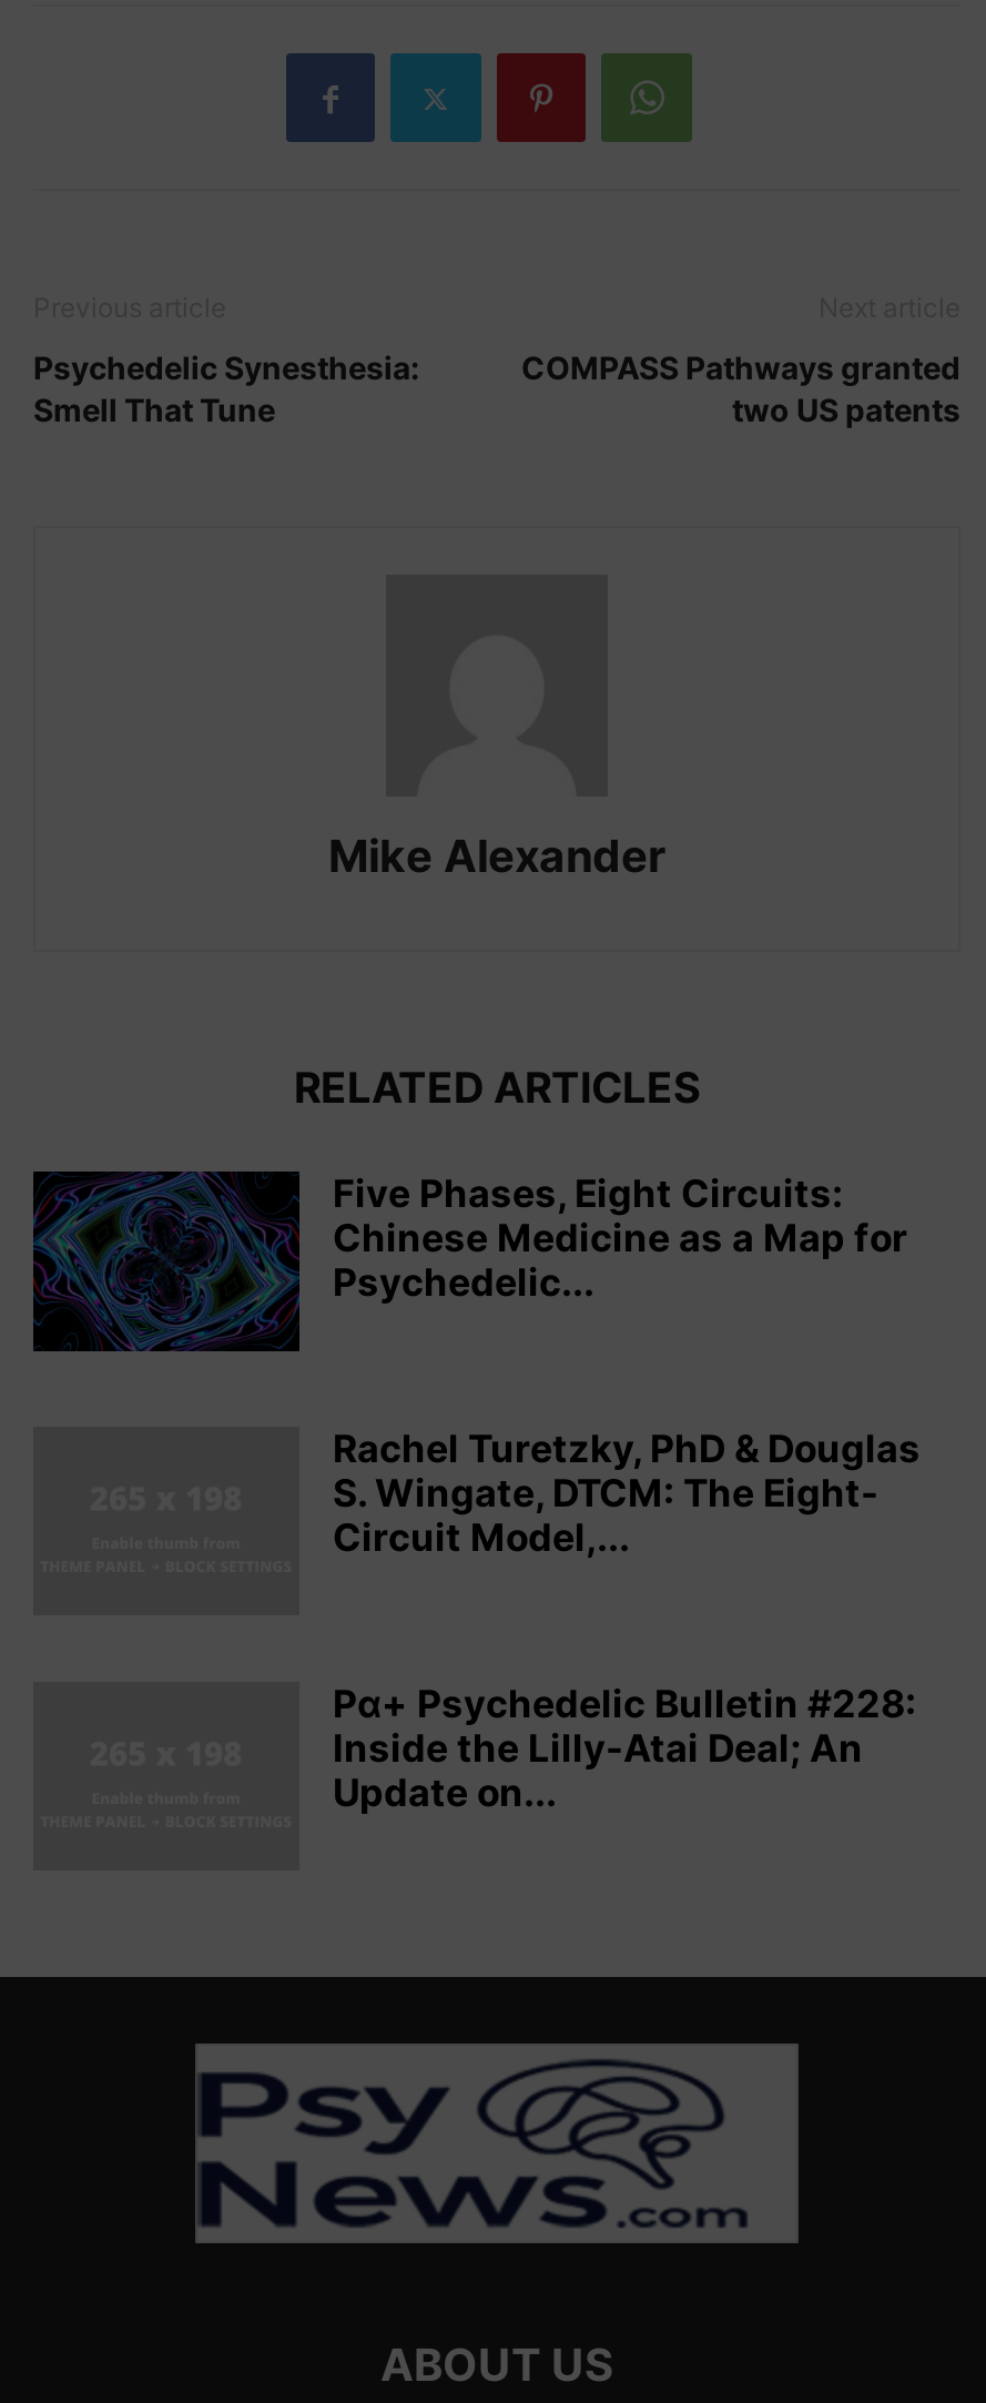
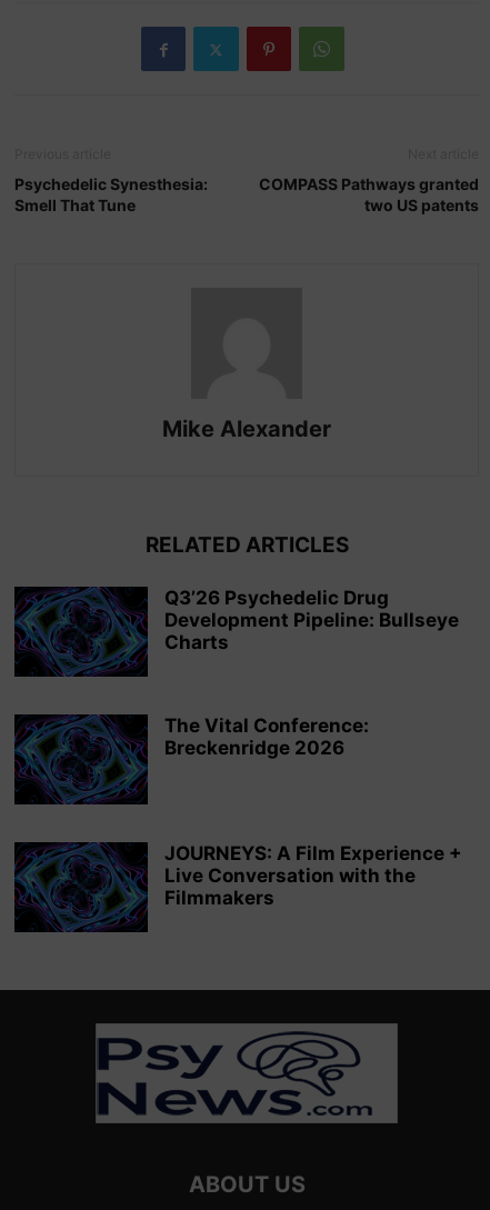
none -> [13,713,149,807] [image]
none -> [13,841,149,934] [image]
[333,1172,907,1305] Five Phases, Eight Circuits: | Chinese Medicine as a Map for | Psychedelic... -> [164,587,459,654] Q3’26 Psychedelic Drug | Development Pipeline: Bullseye | Charts
[333,1427,921,1560] Rachel Turetzky, PhD & Douglas | S. Wingate, DTCM: The Eight- | Circuit Model,... -> [164,715,369,759] The Vital Conference: | Breckenridge 2026
[333,1682,916,1815] Pα+ Psychedelic Bulletin #228: | Inside the Lilly-Atai Deal; An | Update on... -> [164,842,462,909] JOURNEYS: A Film Experience + | Live Conversation with the | Filmmakers

